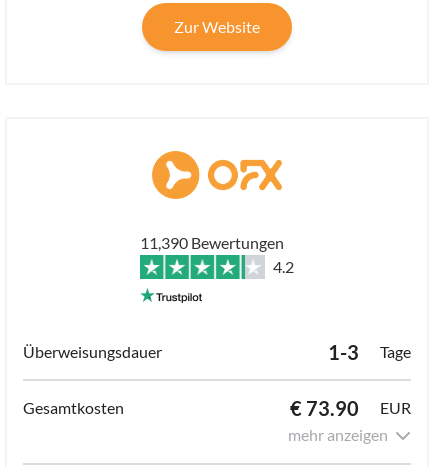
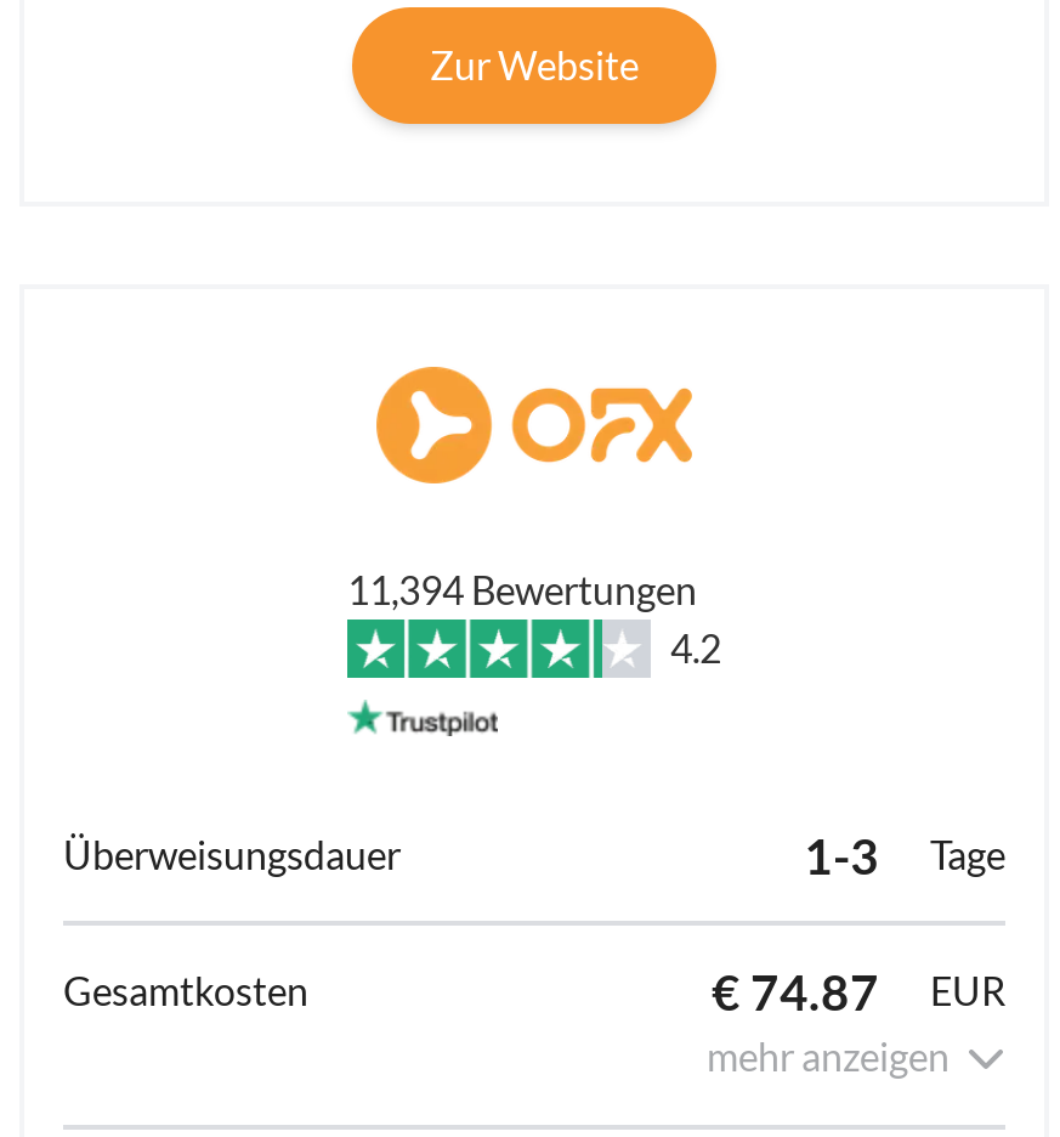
[140,233,284,252] 11,390 Bewertungen -> [347,565,697,612] 11,394 Bewertungen
[290,396,411,420] € 73.90 EUR -> [712,961,1005,1020] € 74.87 EUR

